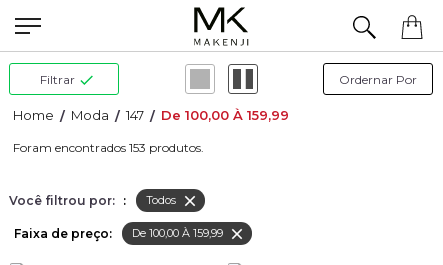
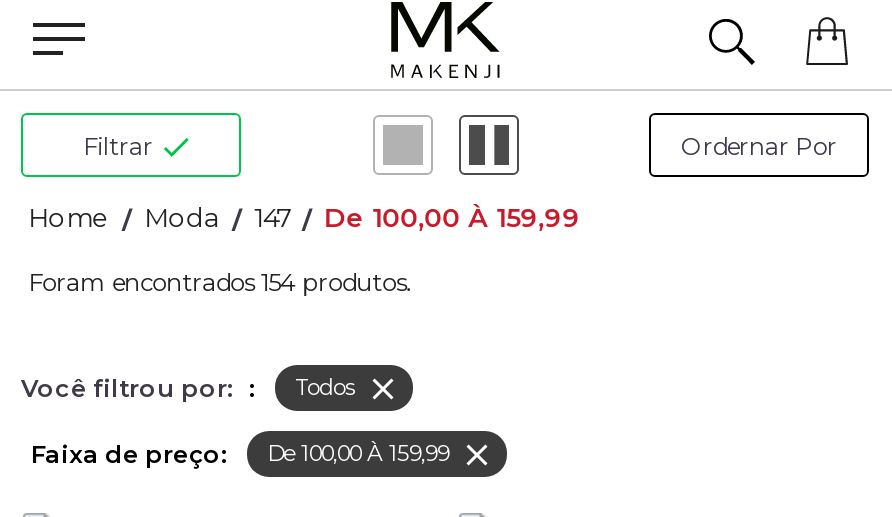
[129,140,146,155] 153 -> [260,266,296,296] 154

